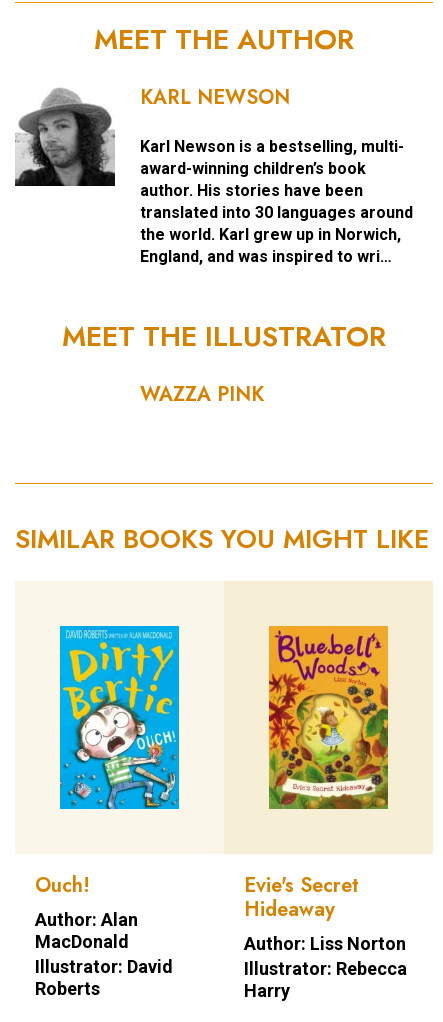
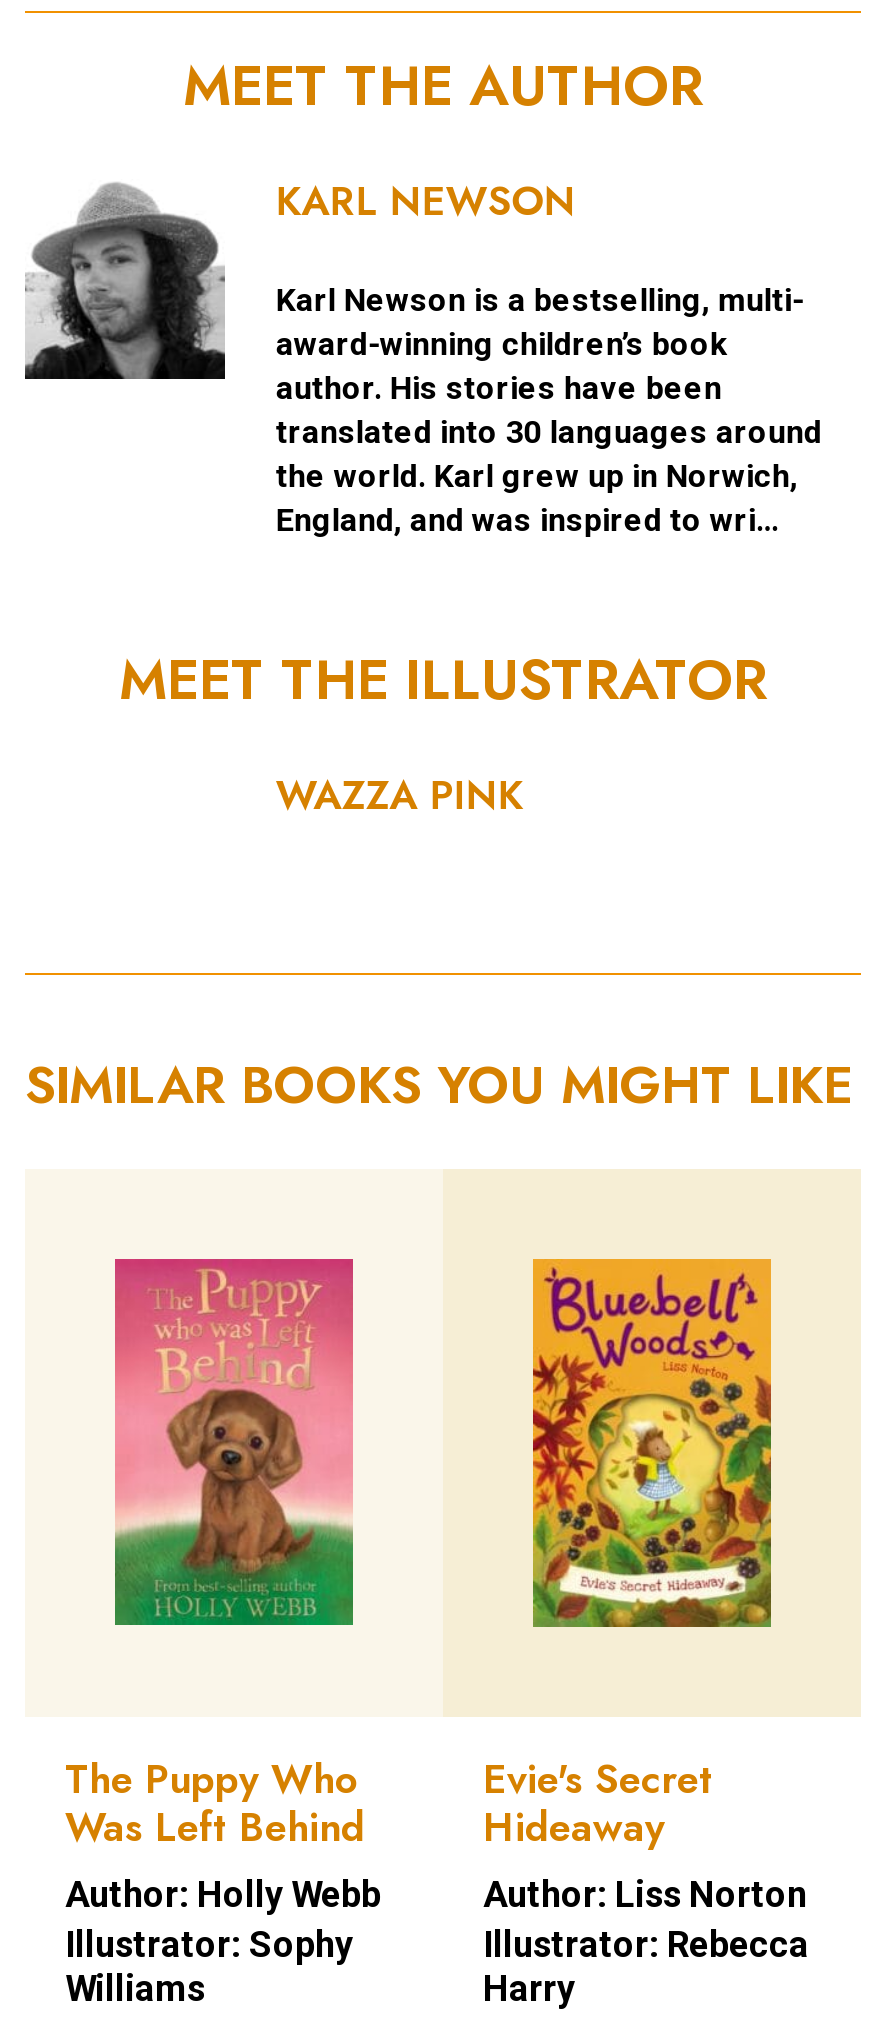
[59,625,180,810] [image] -> [113,1257,355,1627] [image]
[35,871,173,999] Ouch! | Author: Alan | MacDonald | Illustrator: David | Roberts -> [65,1750,381,2010] The Puppy Who | Was Left Behind | Author: Holly Webb | Illustrator: Sophy | Williams

